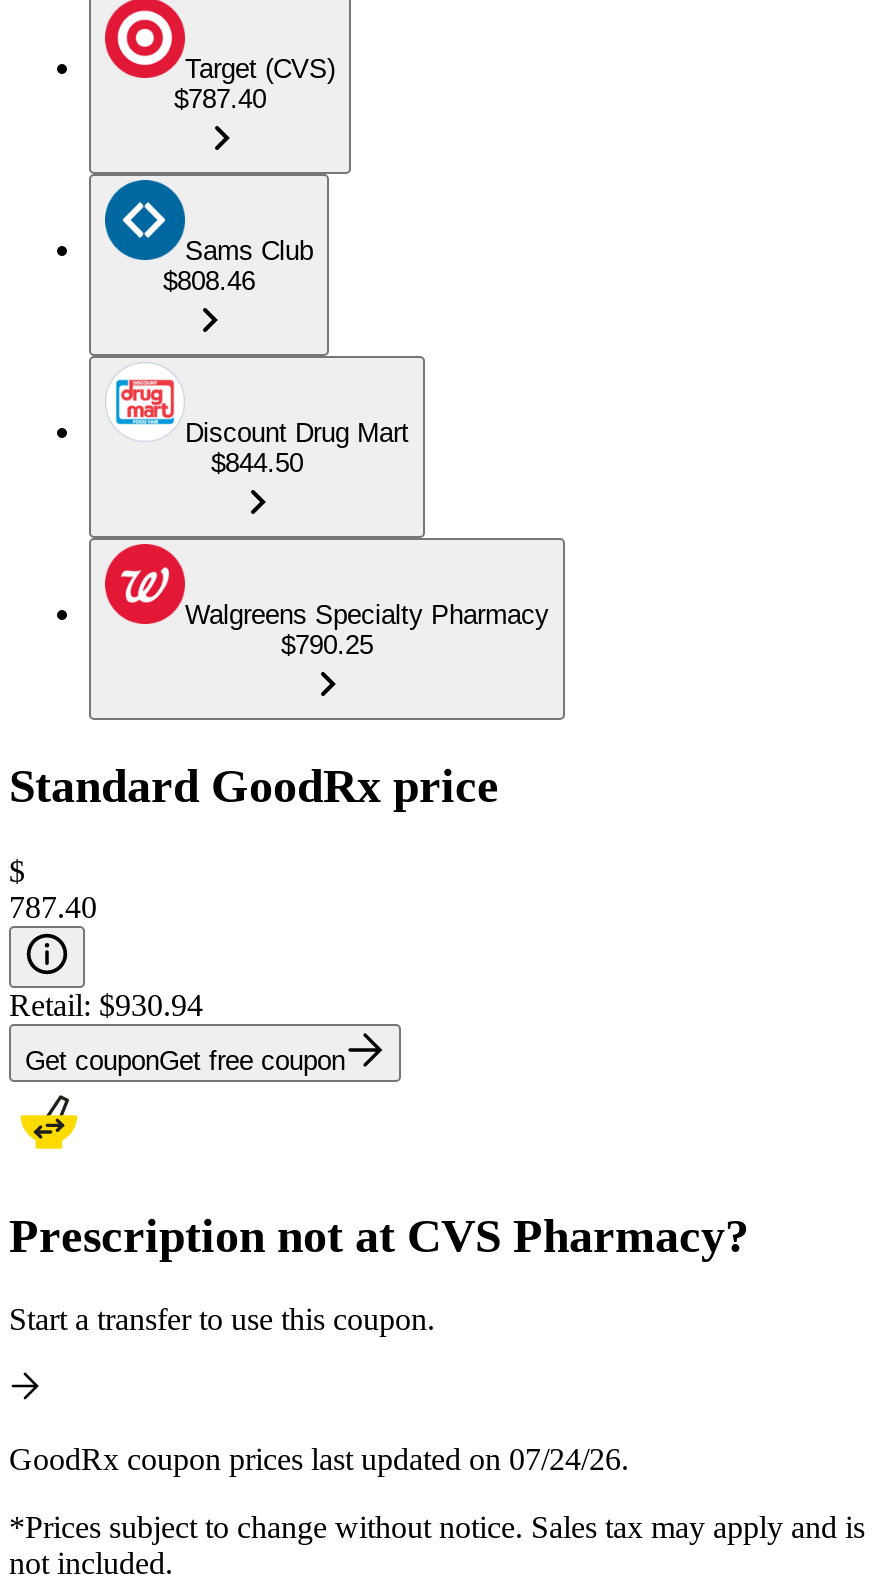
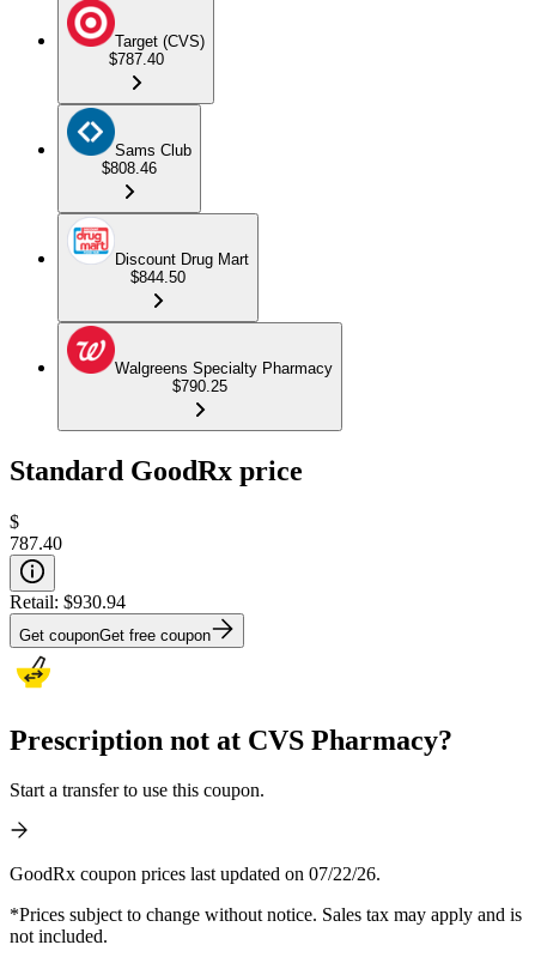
[9,1443,629,1477] GoodRx coupon prices last updated on 07/24/26. -> [10,864,381,884] GoodRx coupon prices last updated on 07/22/26.

